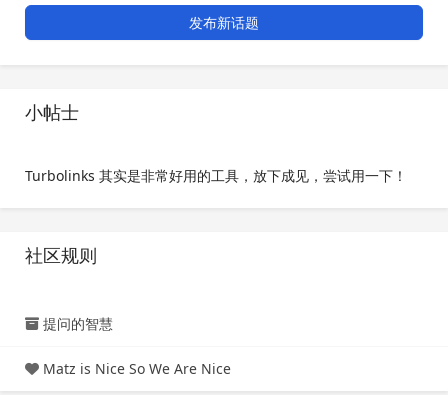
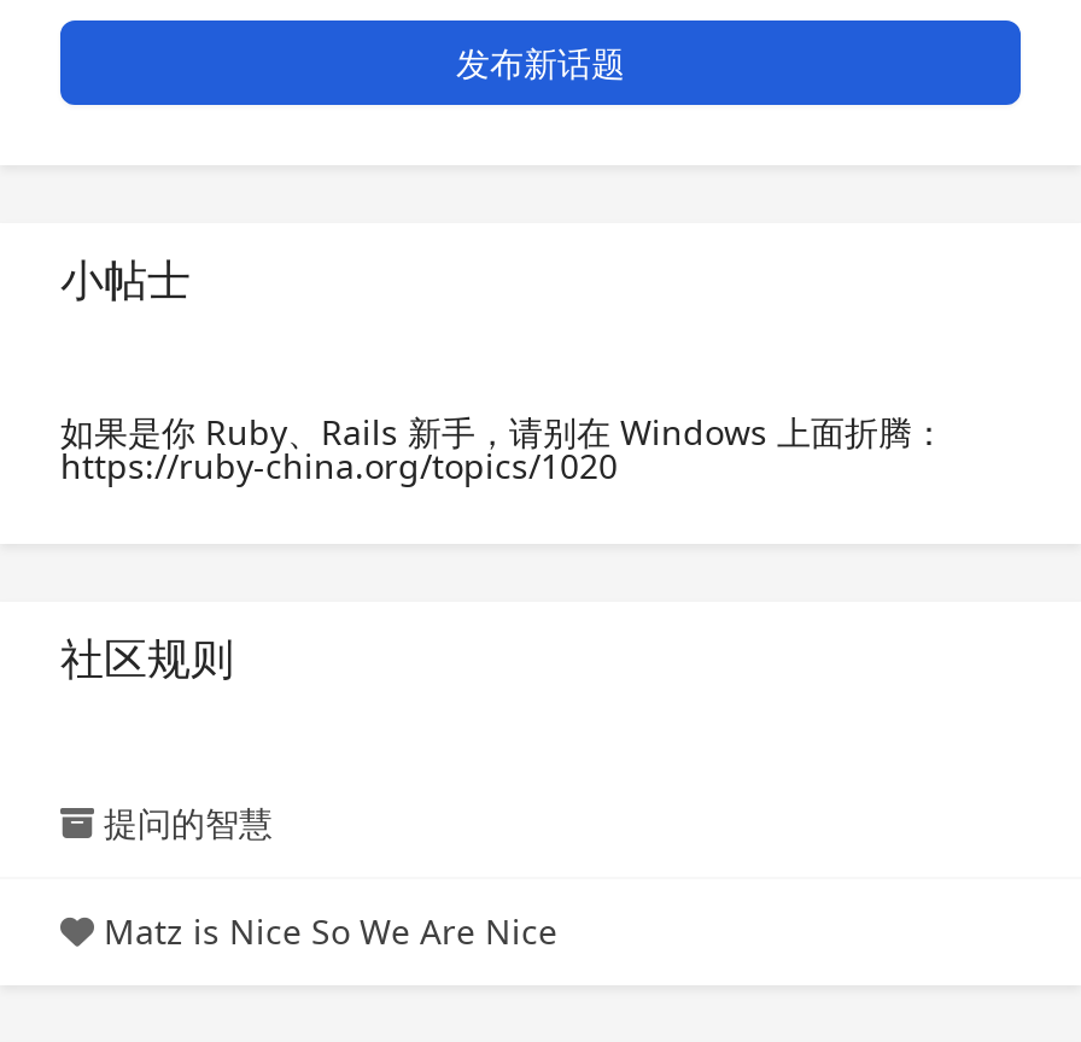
[25,166,407,185] Turbolinks 其实是非常好用的工具，放下成见，尝试用一下！ -> [60,408,946,488] 如果是你 Ruby、Rails 新手，请别在 Windows 上面折腾： | https://ruby-china.org/topics/1020

